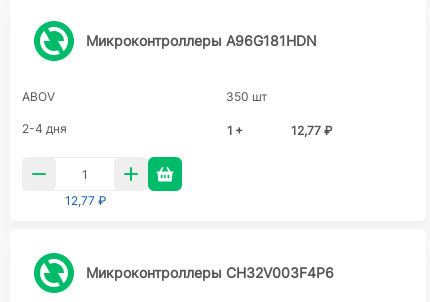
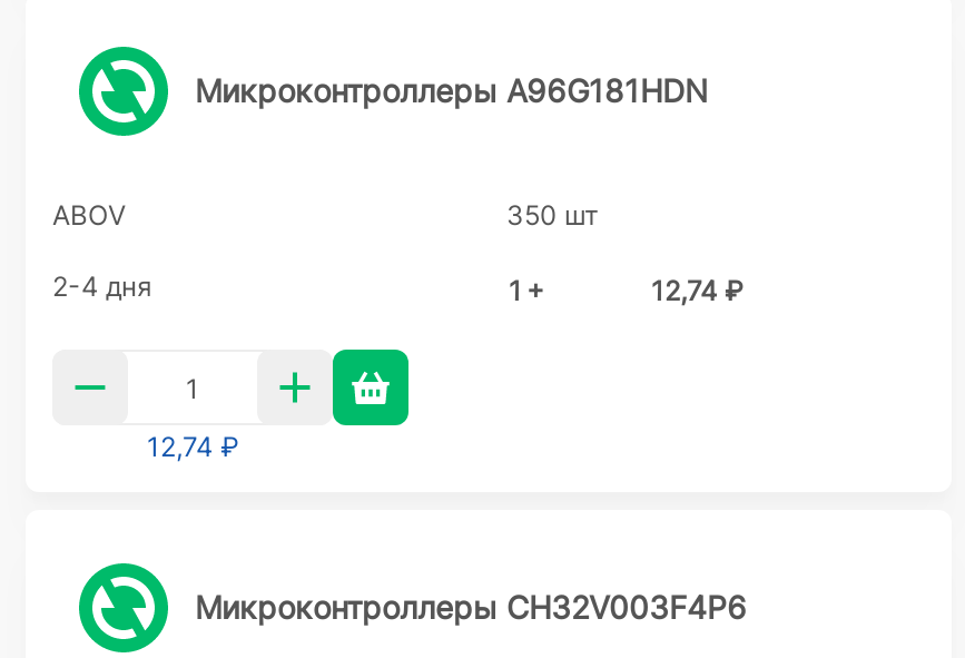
[291,123,332,138] 12,77 ₽ -> [651,274,742,307] 12,74 ₽
[64,193,105,208] 12,77 ₽ -> [147,430,238,463] 12,74 ₽

